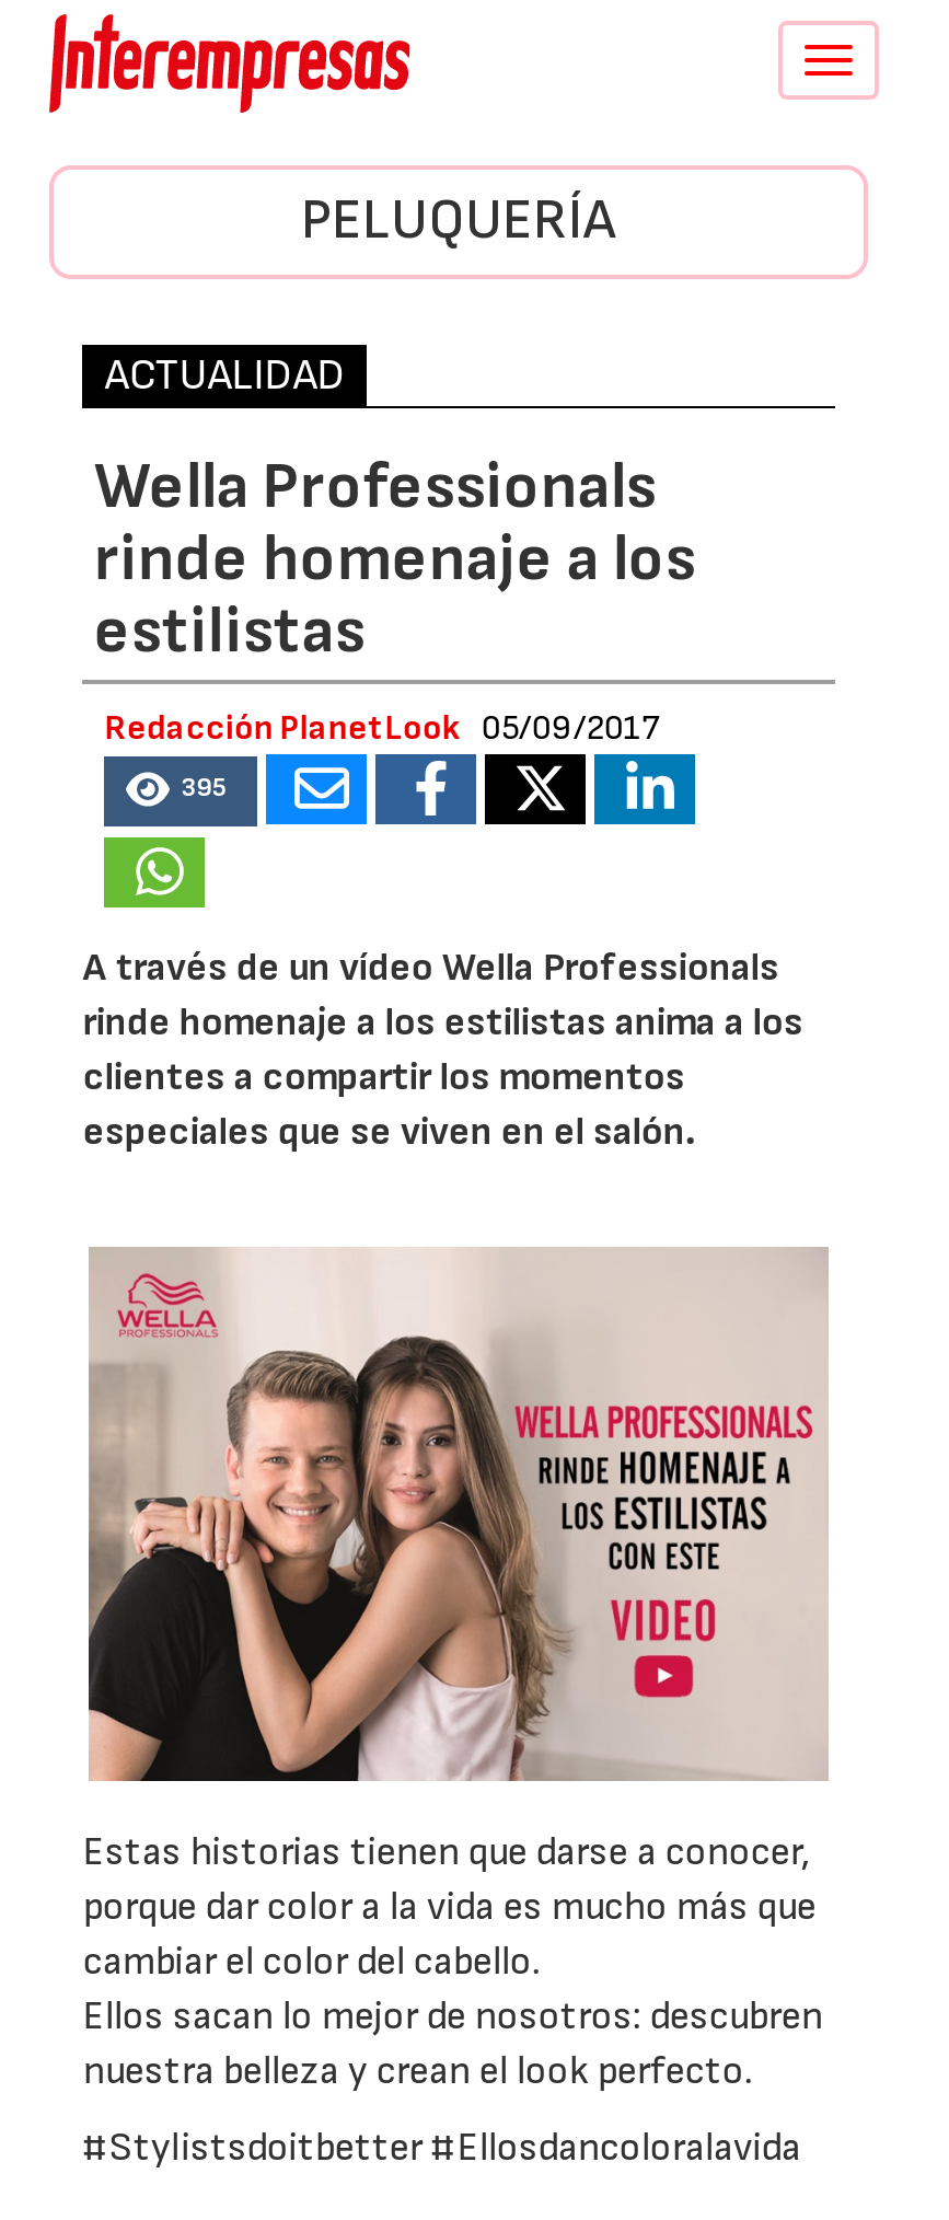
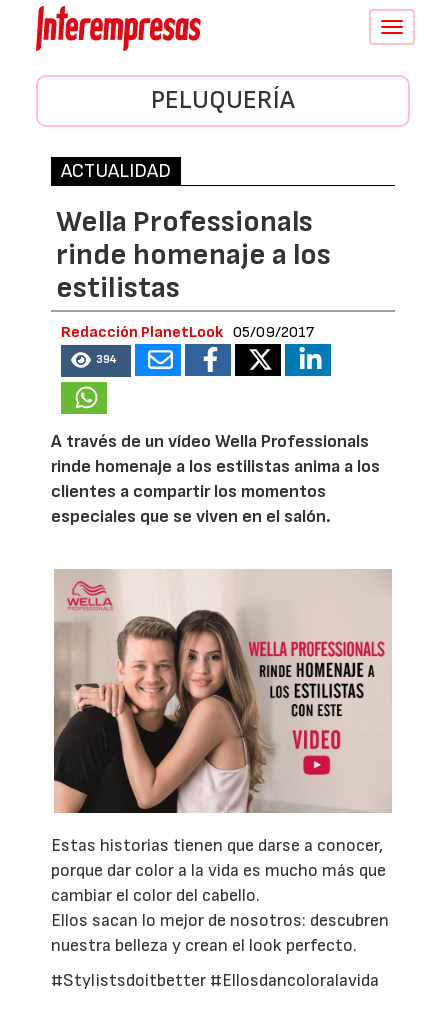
[181,772,227,805] 395 -> [96,352,117,367] 394

